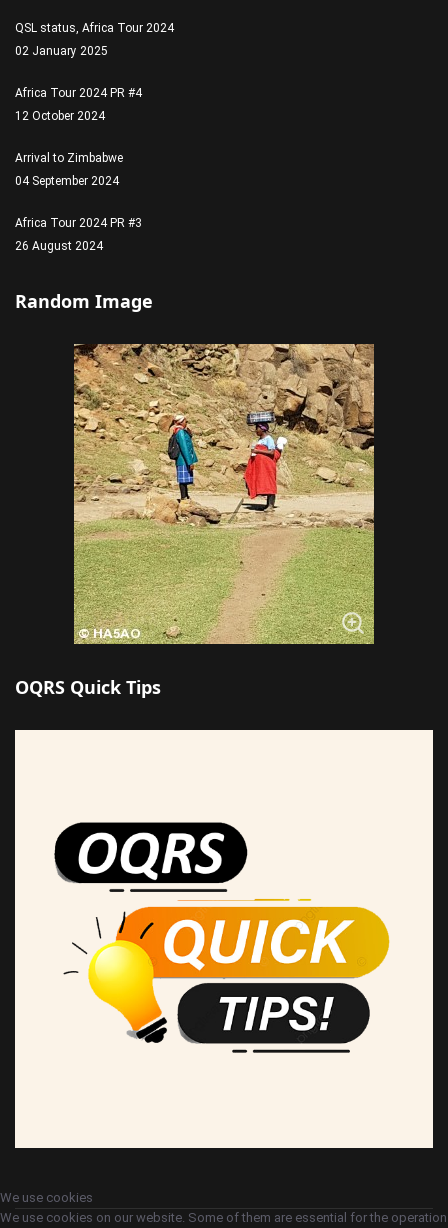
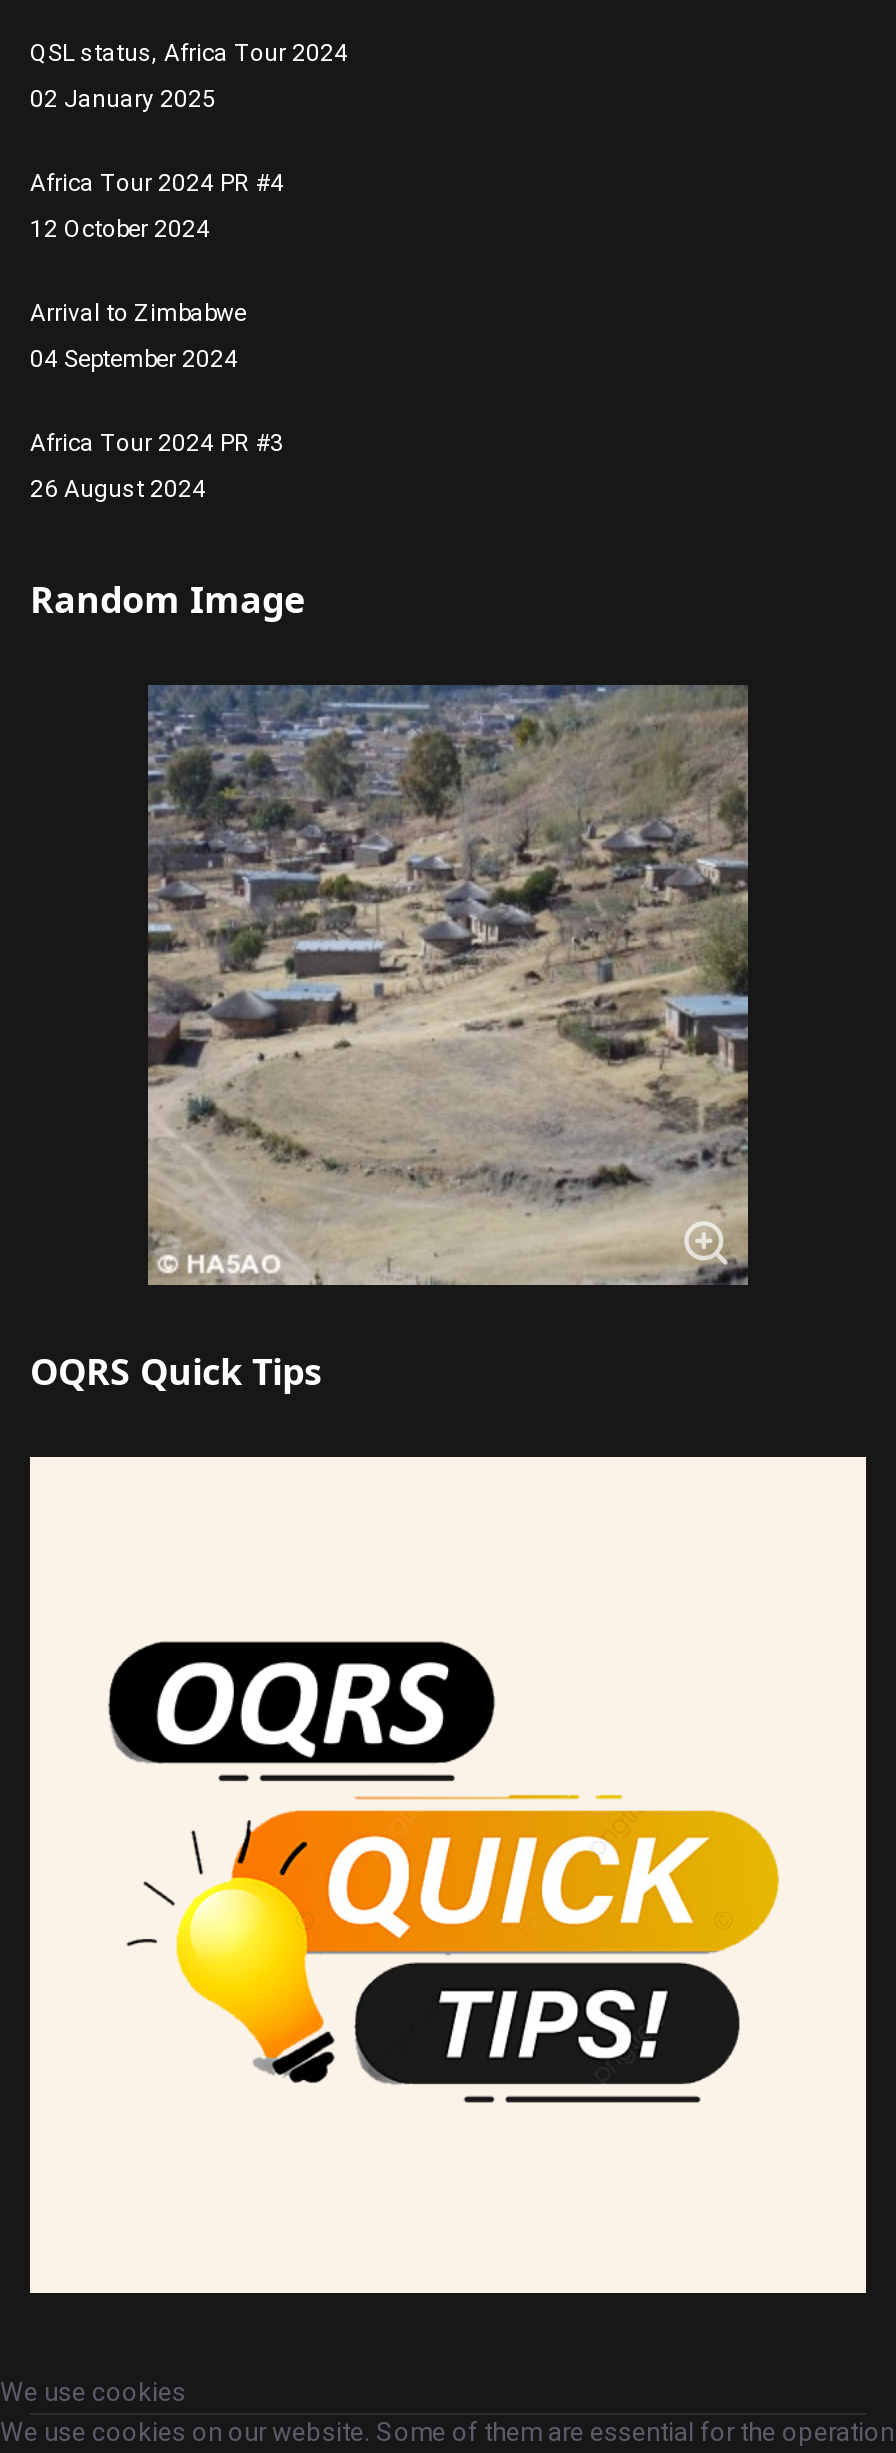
[73,343,375,645] [image] -> [148,685,750,1285] [image]

